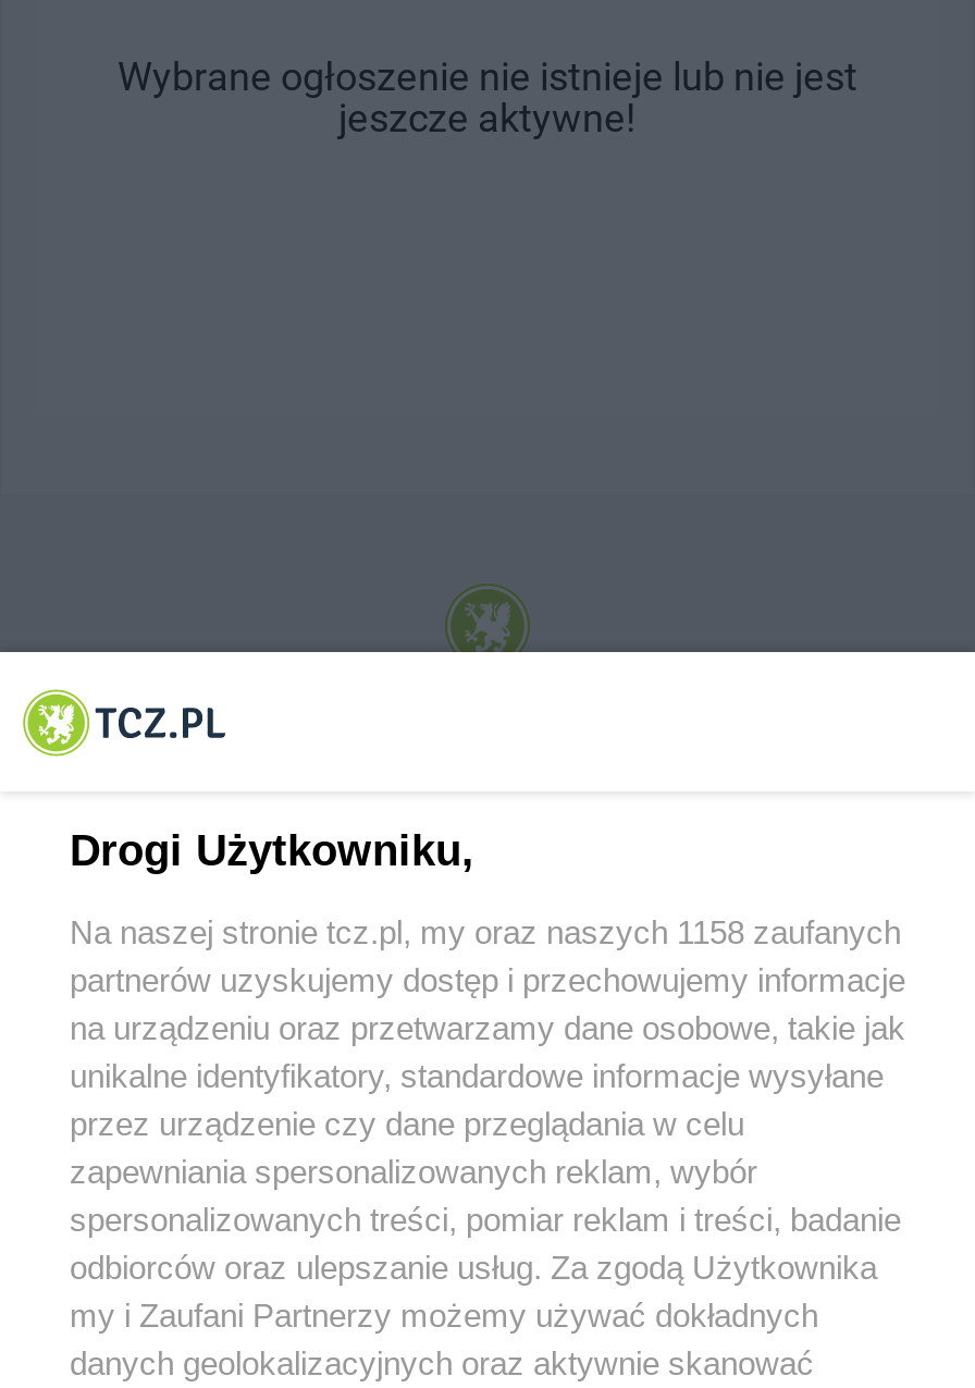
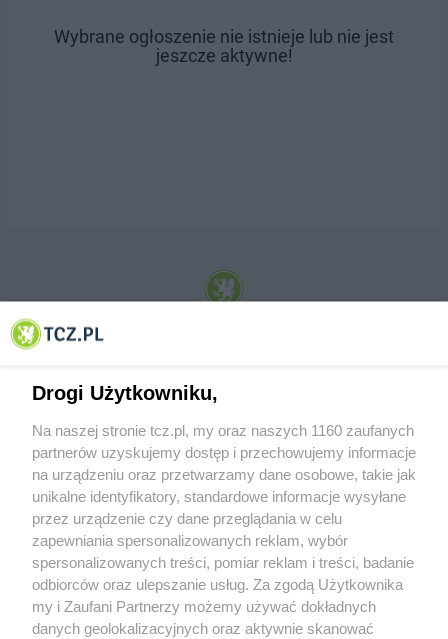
[70,914,901,951] Na naszej stronie tcz.pl, my oraz naszych 1158 zaufanych -> [32,421,414,438] Na naszej stronie tcz.pl, my oraz naszych 1160 zaufanych

